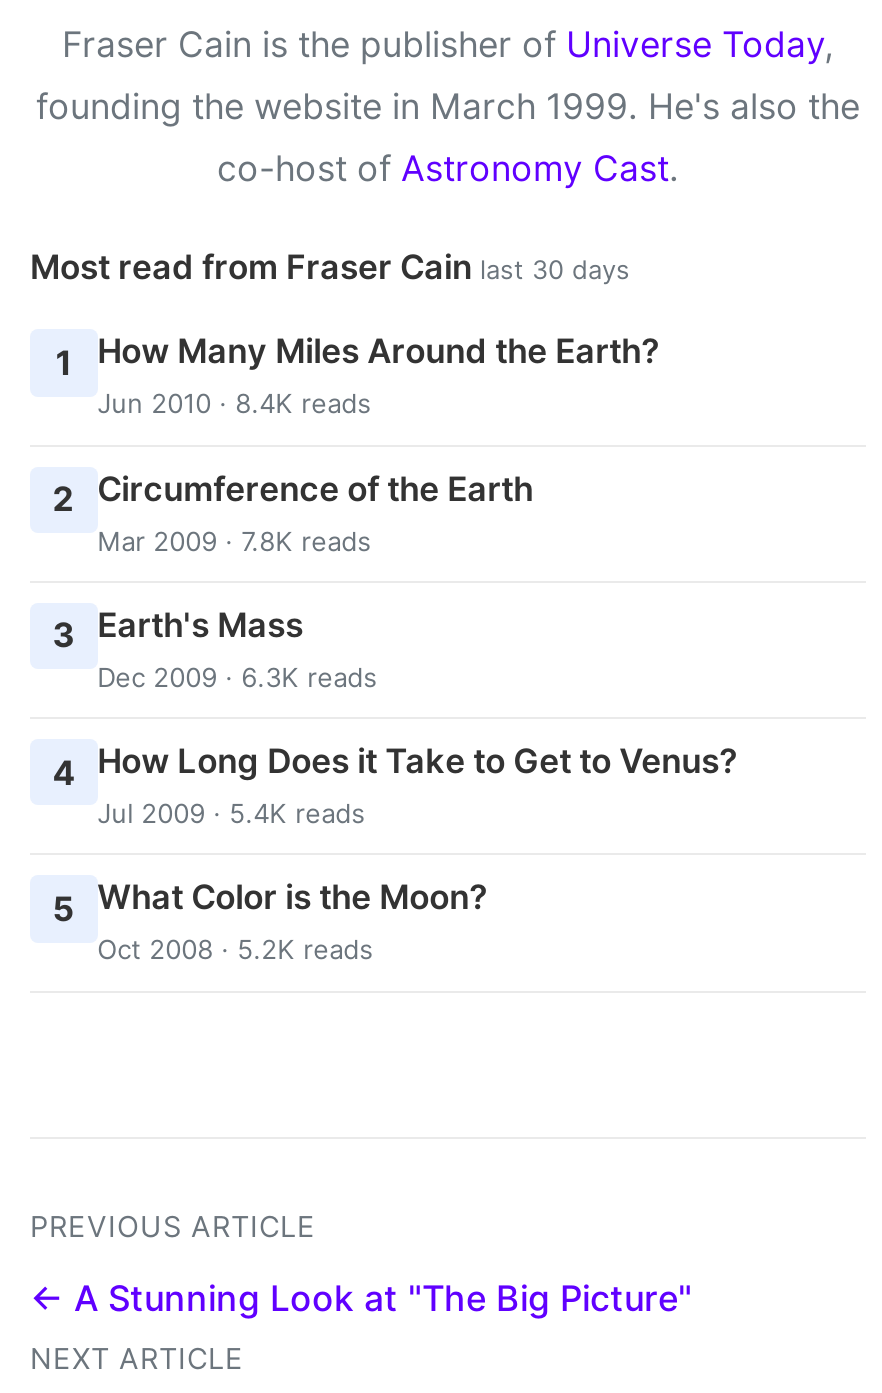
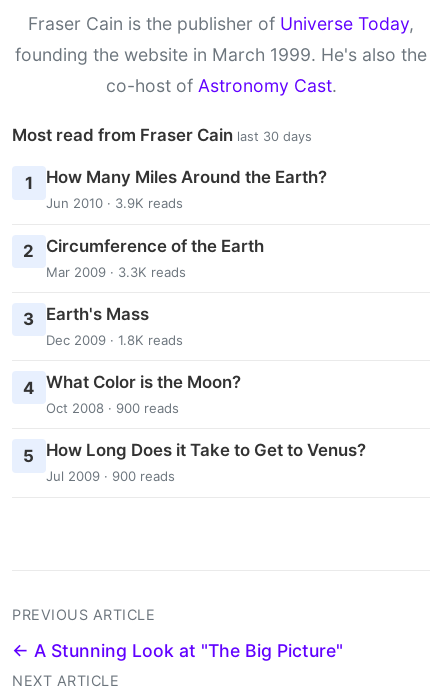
[97,388,371,420] Jun 2010 · 8.4K reads -> [46,195,183,211] Jun 2010 · 3.9K reads
[97,524,371,556] Mar 2009 · 7.8K reads -> [46,263,186,279] Mar 2009 · 3.3K reads
[97,660,377,692] Dec 2009 · 6.3K reads -> [46,332,183,348] Dec 2009 · 1.8K reads
[53,741,737,829] 4 How Long Does it Take to Get to Venus? | Jul 2009 · 5.4K reads -> [23,372,241,416] 4 What Color is the Moon? | Oct 2008 · 900 reads
[53,877,487,965] 5 What Color is the Moon? | Oct 2008 · 5.2K reads -> [23,440,366,484] 5 How Long Does it Take to Get to Venus? | Jul 2009 · 900 reads

